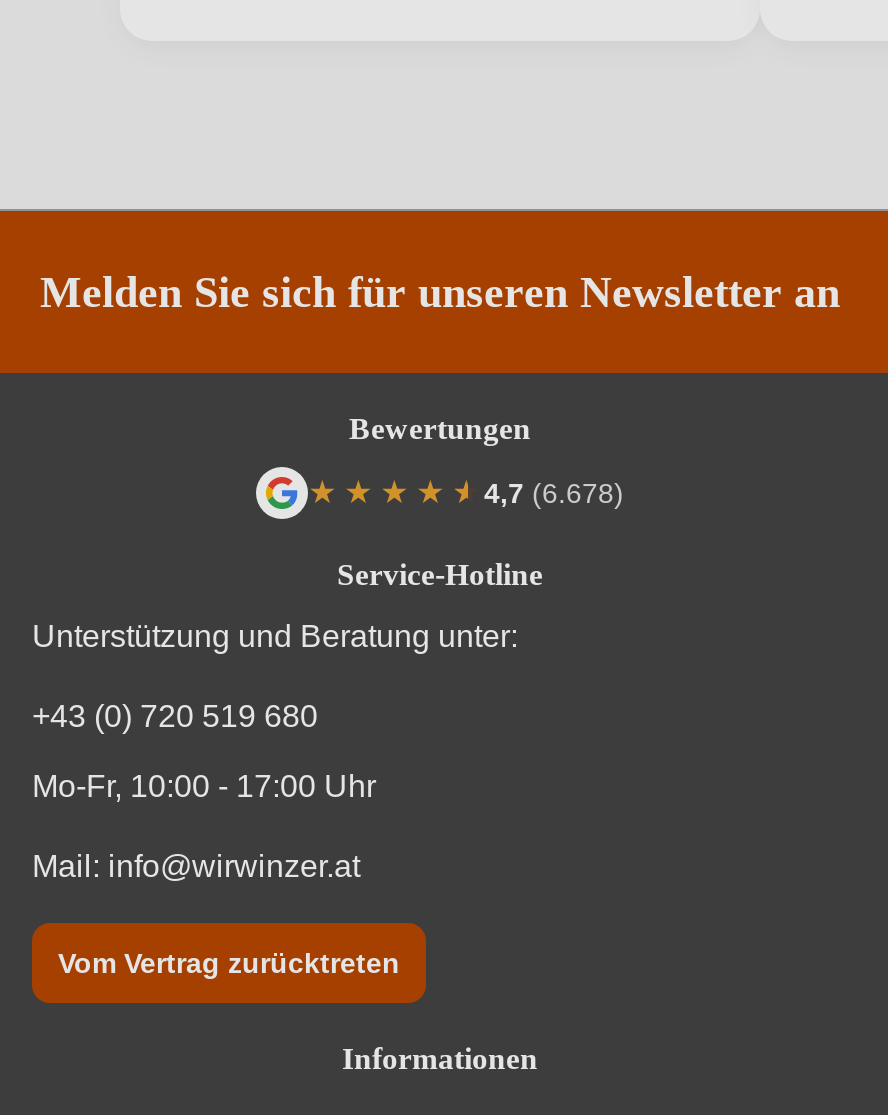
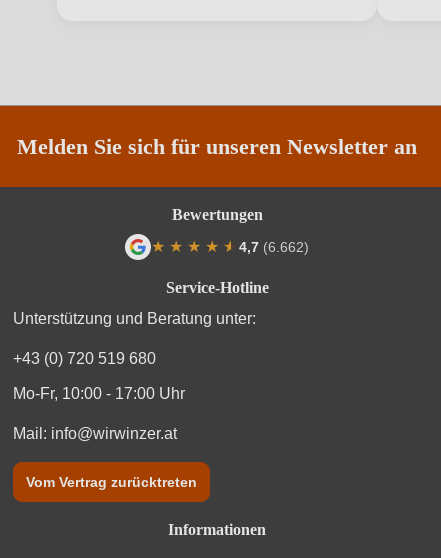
[484,476,624,508] 4,7 (6.678) -> [239,238,309,254] 4,7 (6.662)

